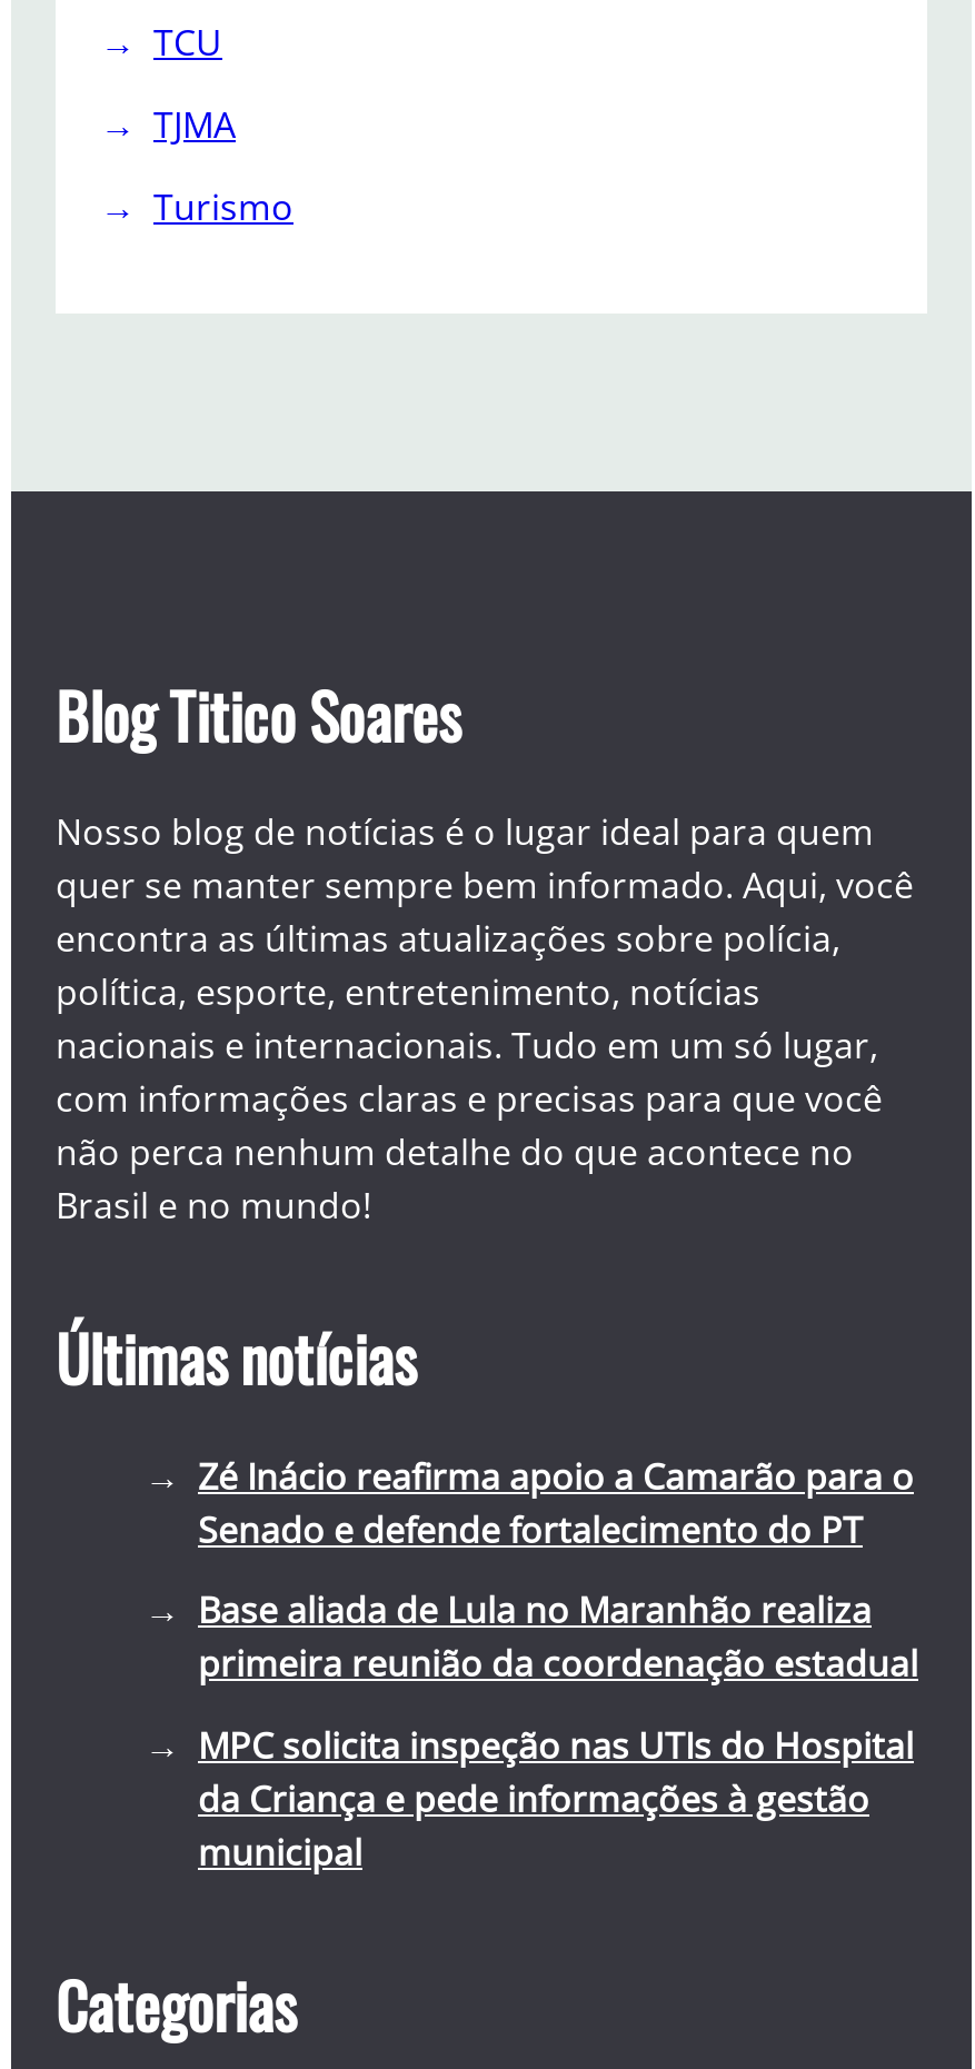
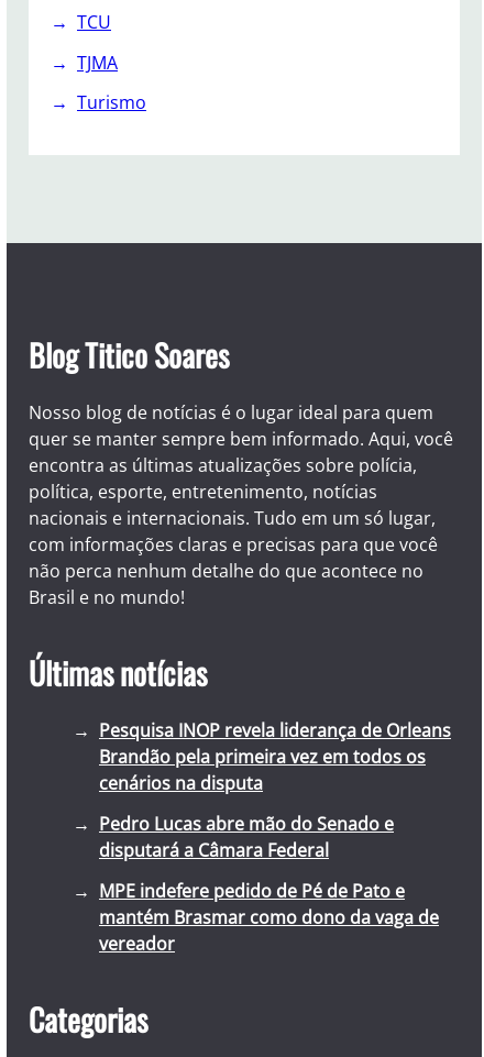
[198,1451,914,1553] Zé Inácio reafirma apoio a Camarão para o | Senado e defende fortalecimento do PT -> [99,719,451,796] Pesquisa INOP revela liderança de Orleans | Brandão pela primeira vez em todos os | cenários na disputa
[198,1586,918,1688] Base aliada de Lula no Maranhão realiza | primeira reunião da coordenação estadual -> [99,812,394,863] Pedro Lucas abre mão do Senado e | disputará a Câmara Federal
[198,1721,914,1877] MPC solicita inspeção nas UTIs do Hospital | da Criança e pede informações à gestão | municipal -> [99,879,439,956] MPE indefere pedido de Pé de Pato e | mantém Brasmar como dono da vaga de | vereador

